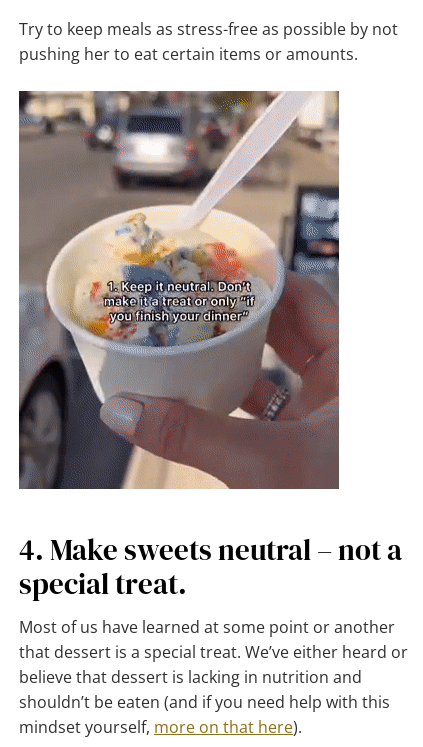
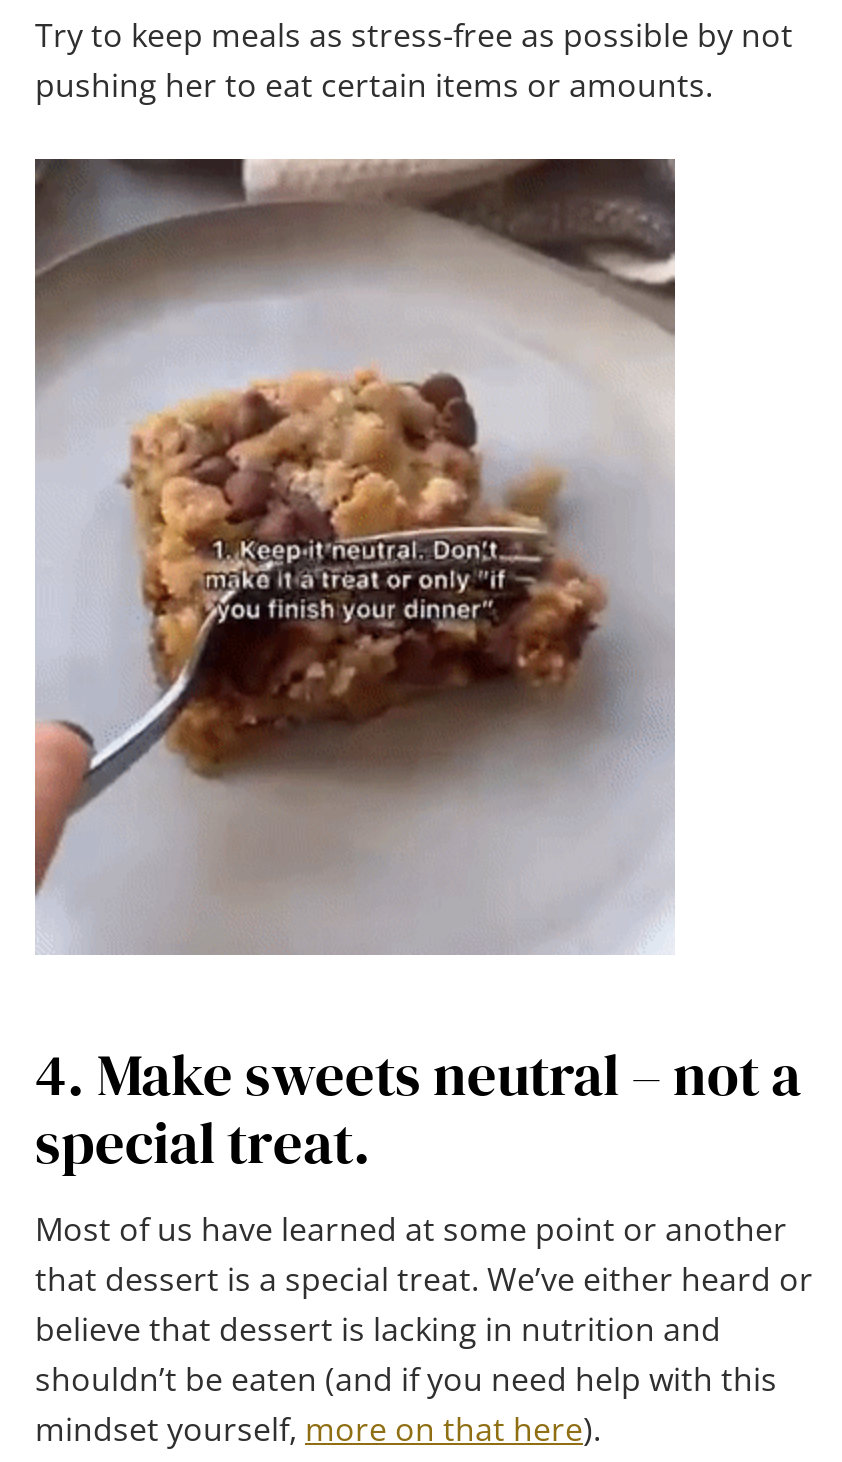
[18,90,340,490] [image] -> [33,157,675,955] [image]

